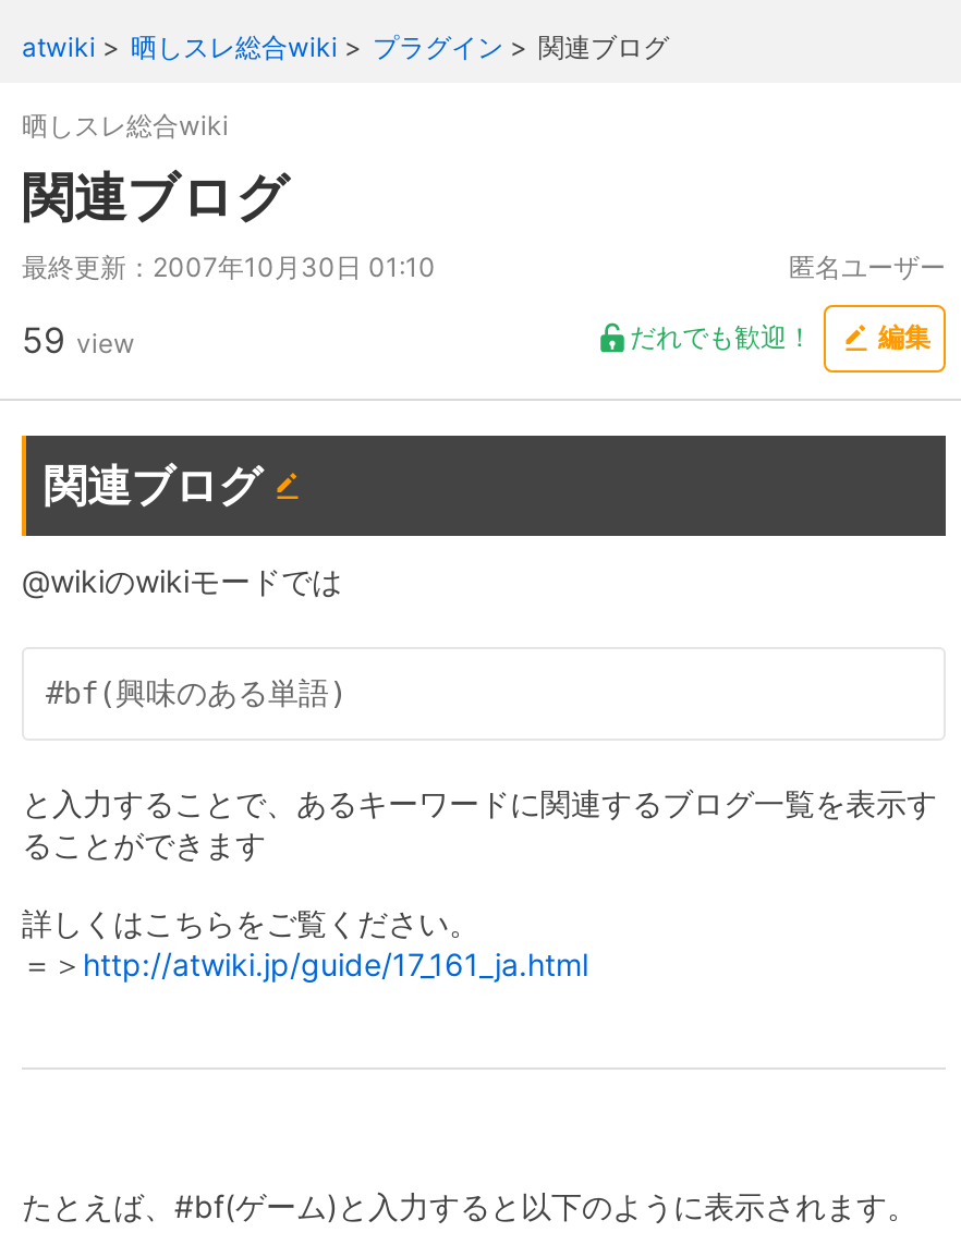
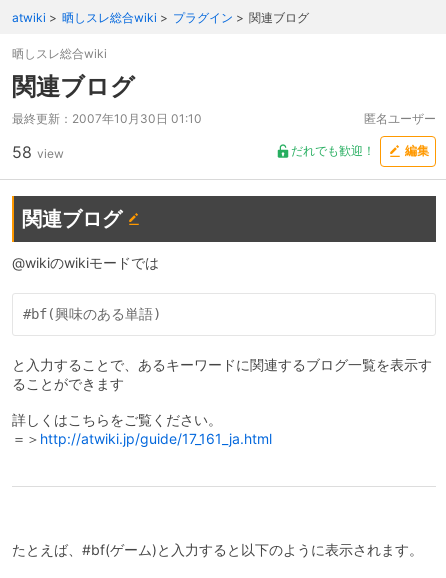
[22,317,135,361] 59 view -> [12,141,64,161] 58 view

